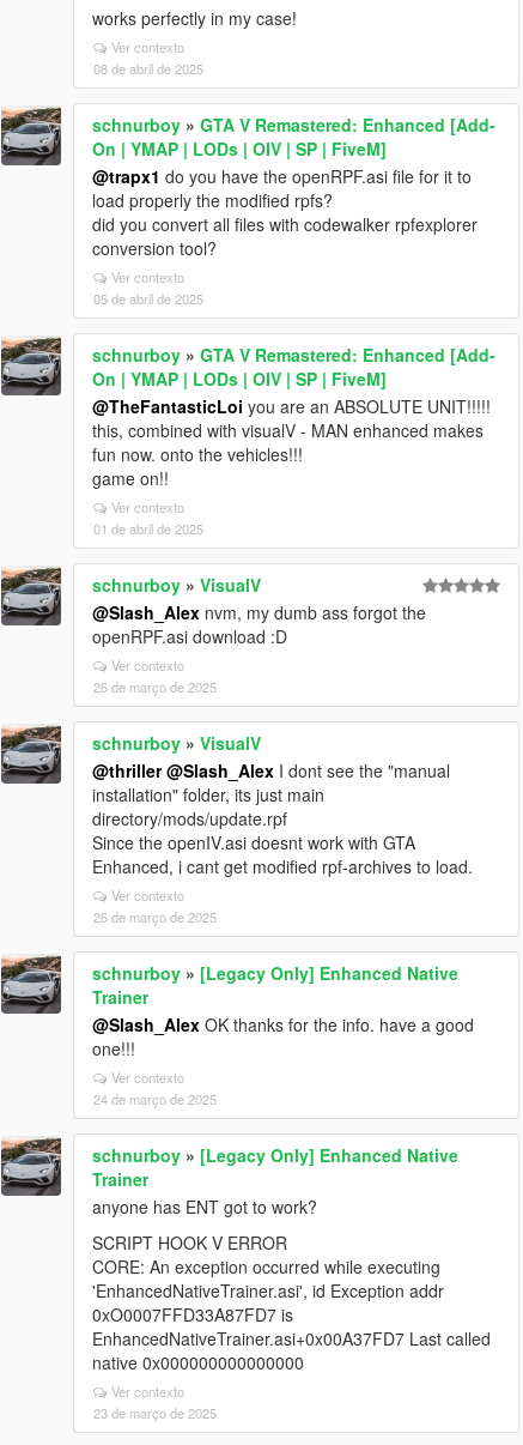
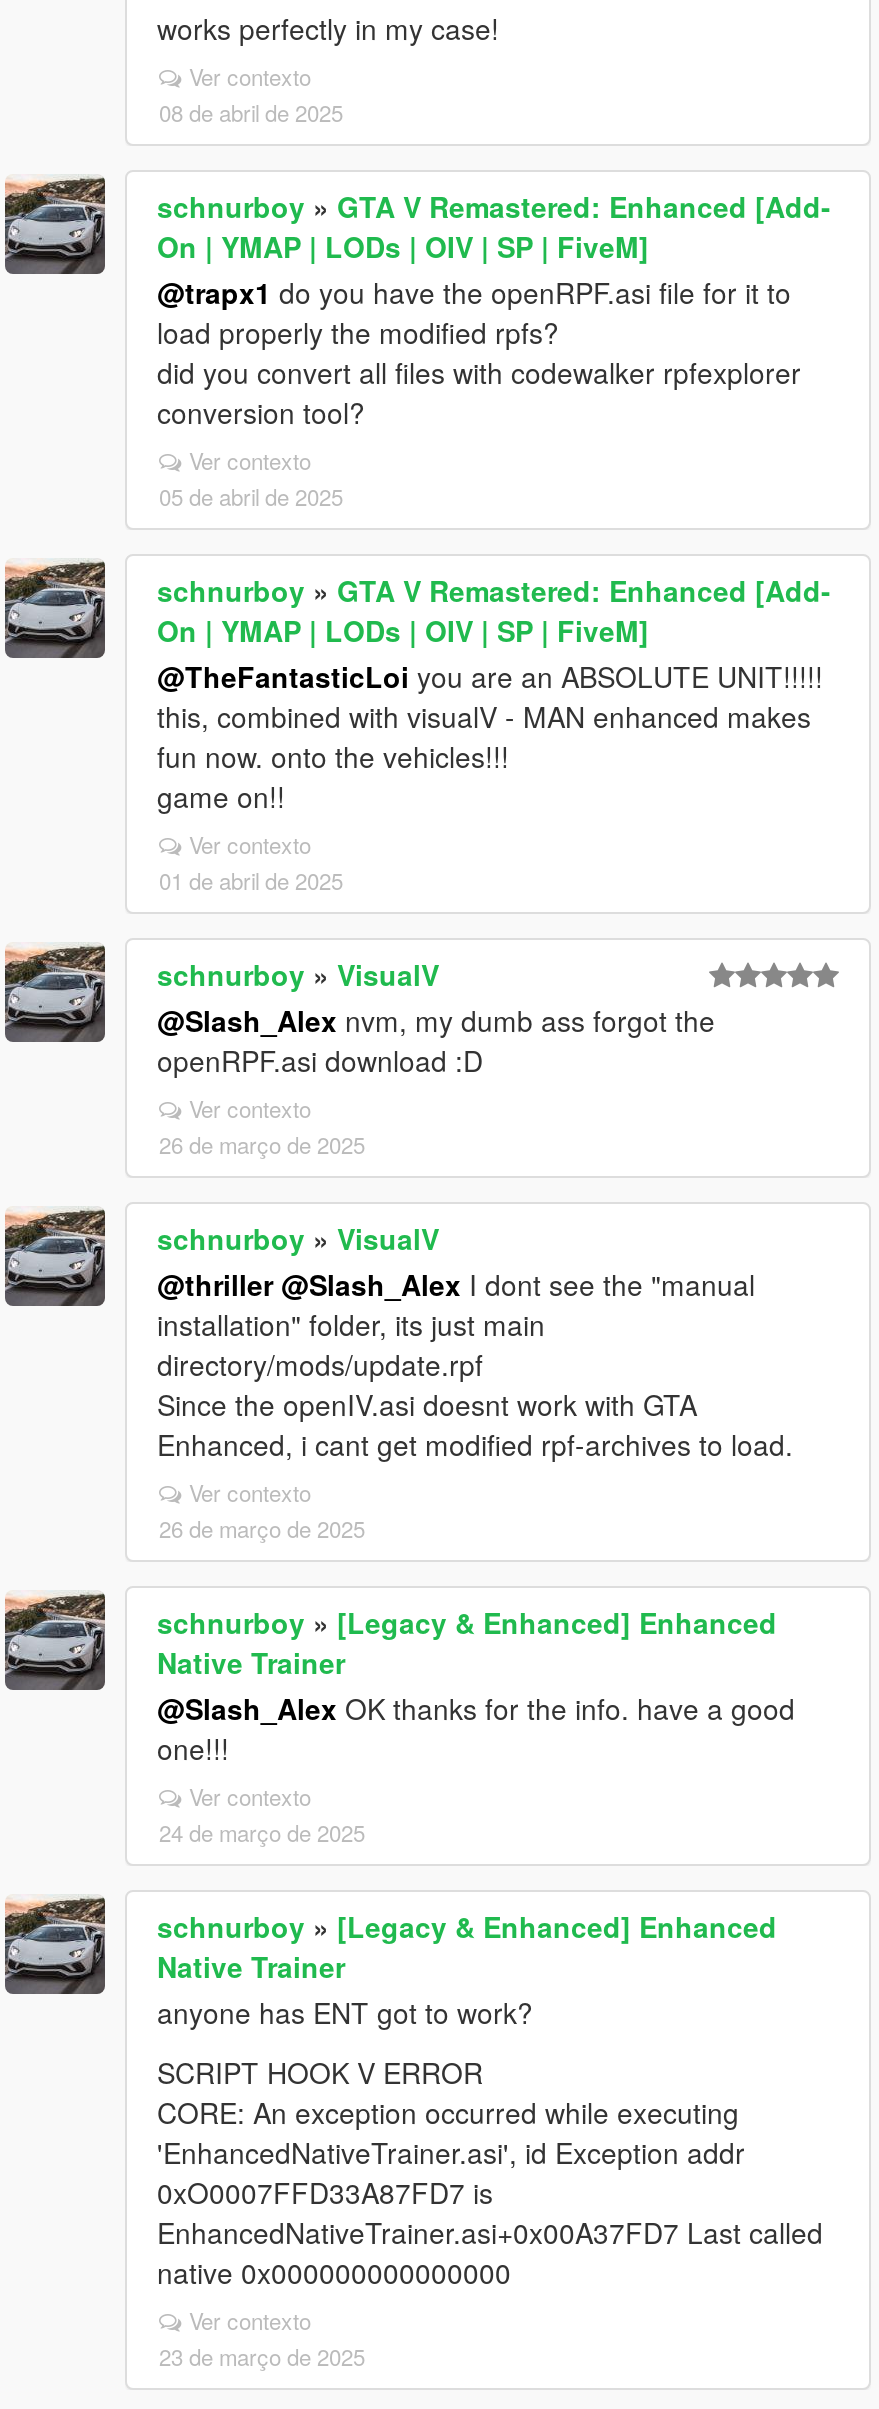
[92,961,458,1009] schnurboy» [Legacy Only] Enhanced Native | Trainer -> [157,1603,777,1683] schnurboy» [Legacy & Enhanced] Enhanced | Native Trainer
[92,1143,458,1191] schnurboy» [Legacy Only] Enhanced Native | Trainer -> [157,1907,777,1987] schnurboy» [Legacy & Enhanced] Enhanced | Native Trainer

